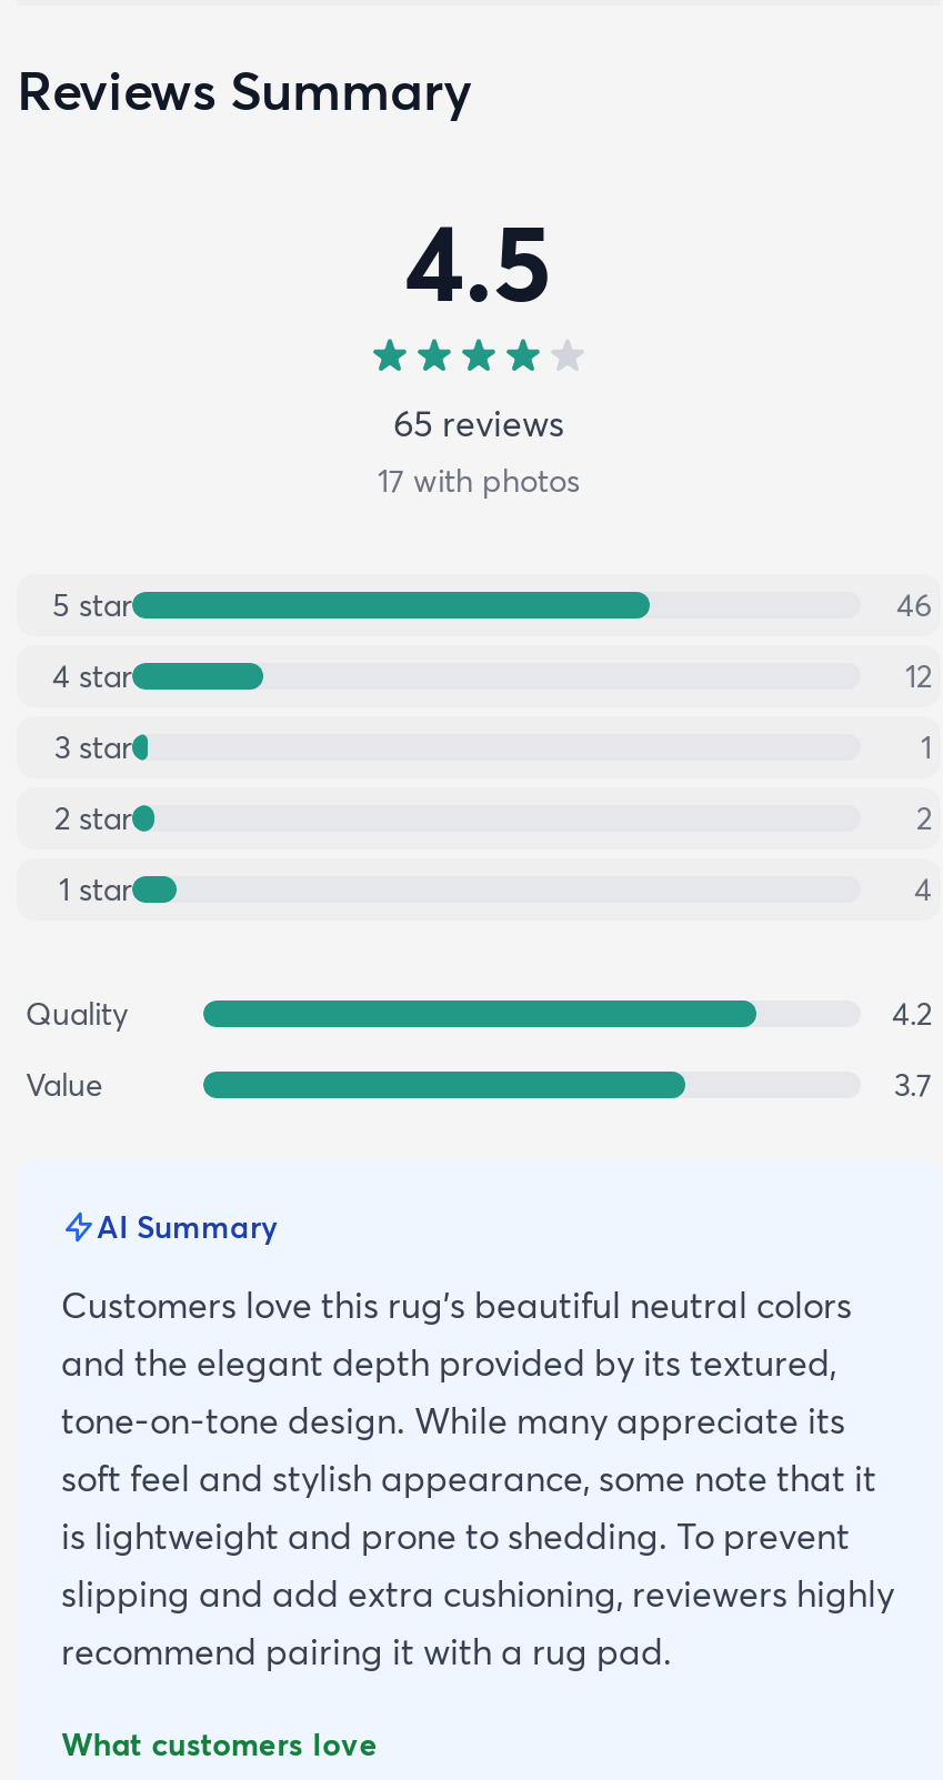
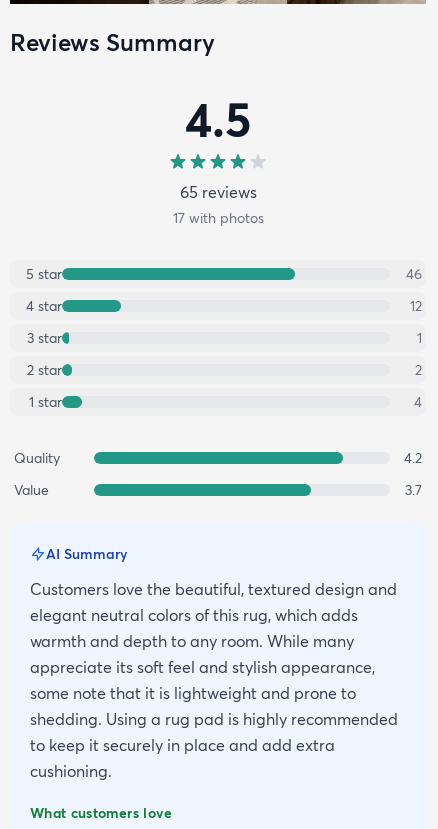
[61,1283,894,1674] Customers love this rug's beautiful neutral colors | and the elegant depth provided by its textured, | tone-on-tone design. While many appreciate its | soft feel and stylish appearance, some note that it | is lightweight and prone to shedding. To prevent | slipping and add extra cushioning, reviewers highly | recommend pairing it with a rug pad. -> [30,579,398,781] Customers love the beautiful, textured design and | elegant neutral colors of this rug, which adds | warmth and depth to any room. While many | appreciate its soft feel and stylish appearance, | some note that it is lightweight and prone to | shedding. Using a rug pad is highly recommended | to keep it securely in place and add extra | cushioning.

